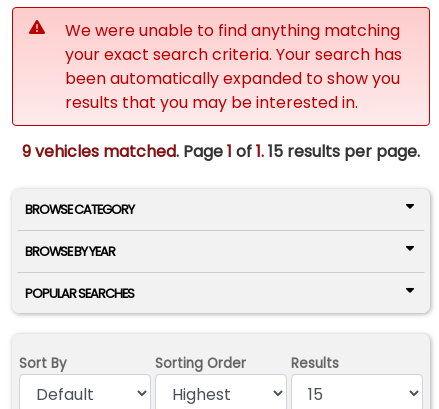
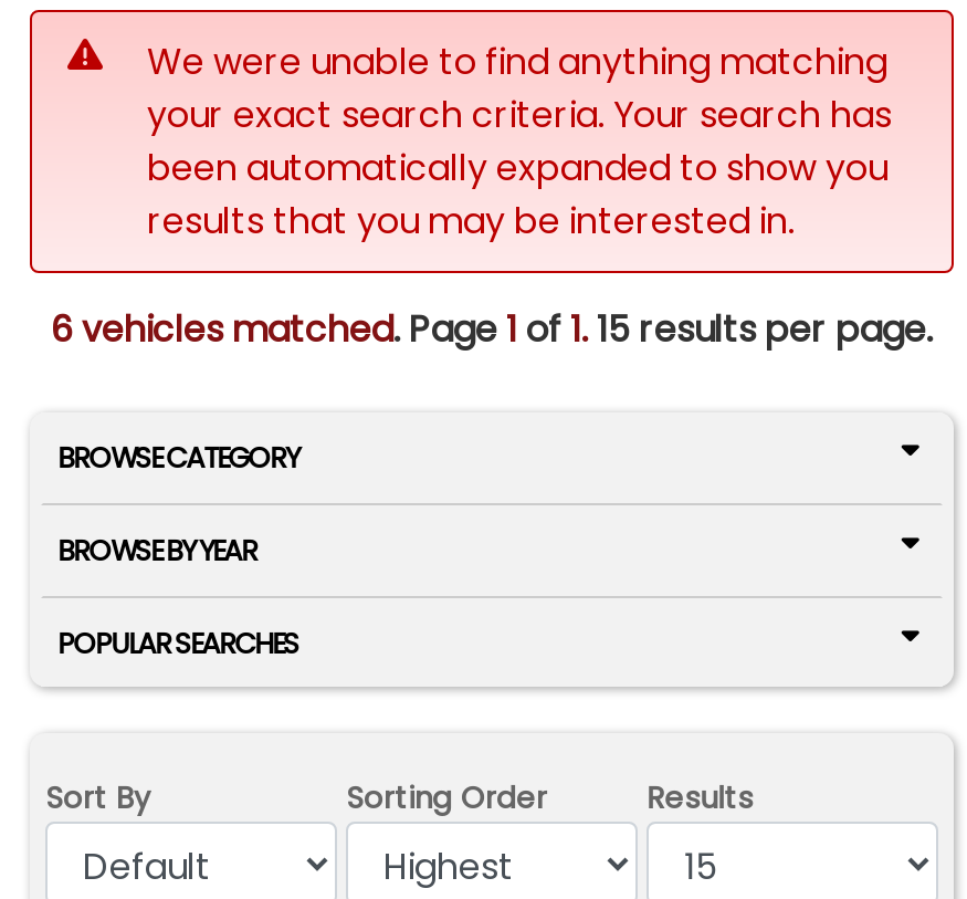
[22,140,420,163] 9 vehicles matched. Page 1 of 1. 15 results per page. -> [51,304,933,355] 6 vehicles matched. Page 1 of 1. 15 results per page.

